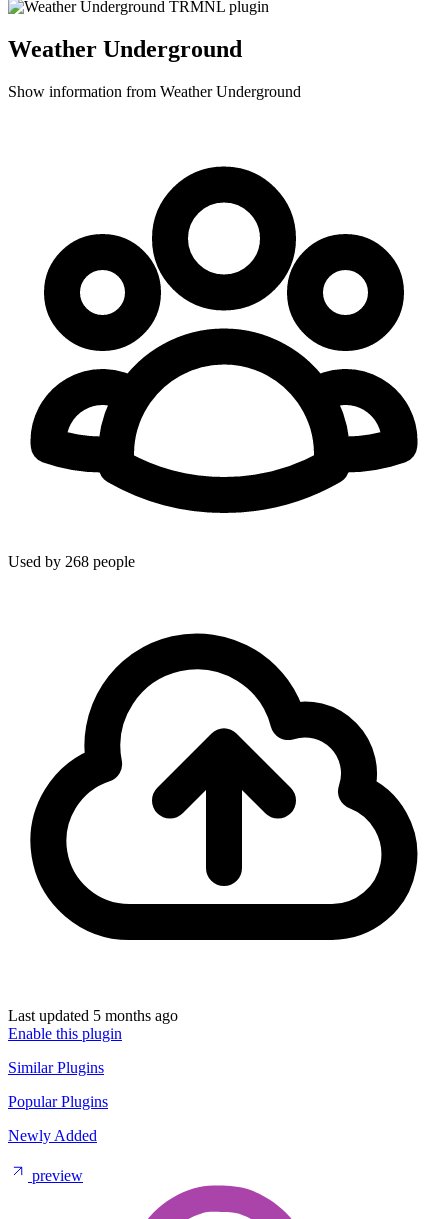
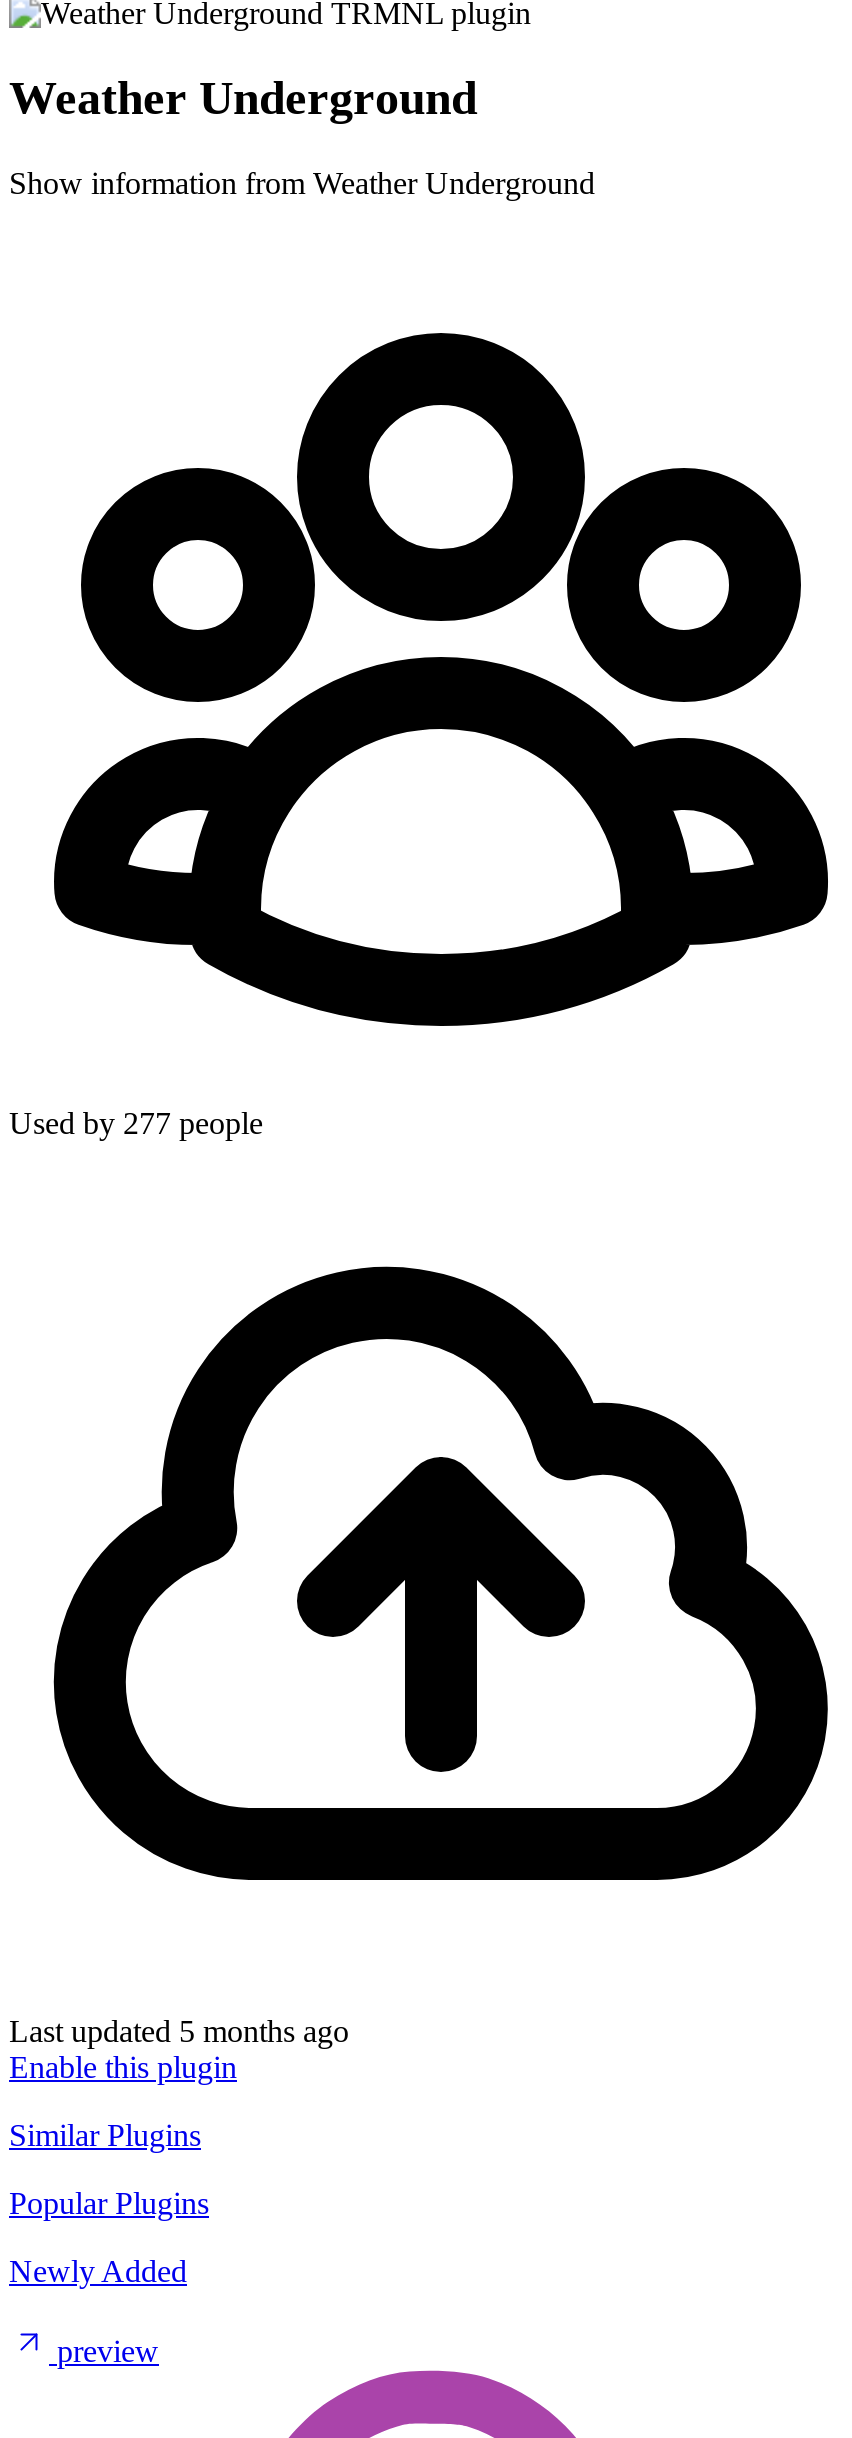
[8,553,135,570] Used by 268 people -> [9,1106,263,1140] Used by 277 people

